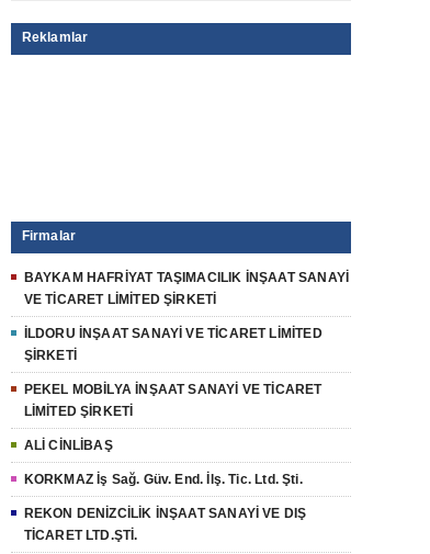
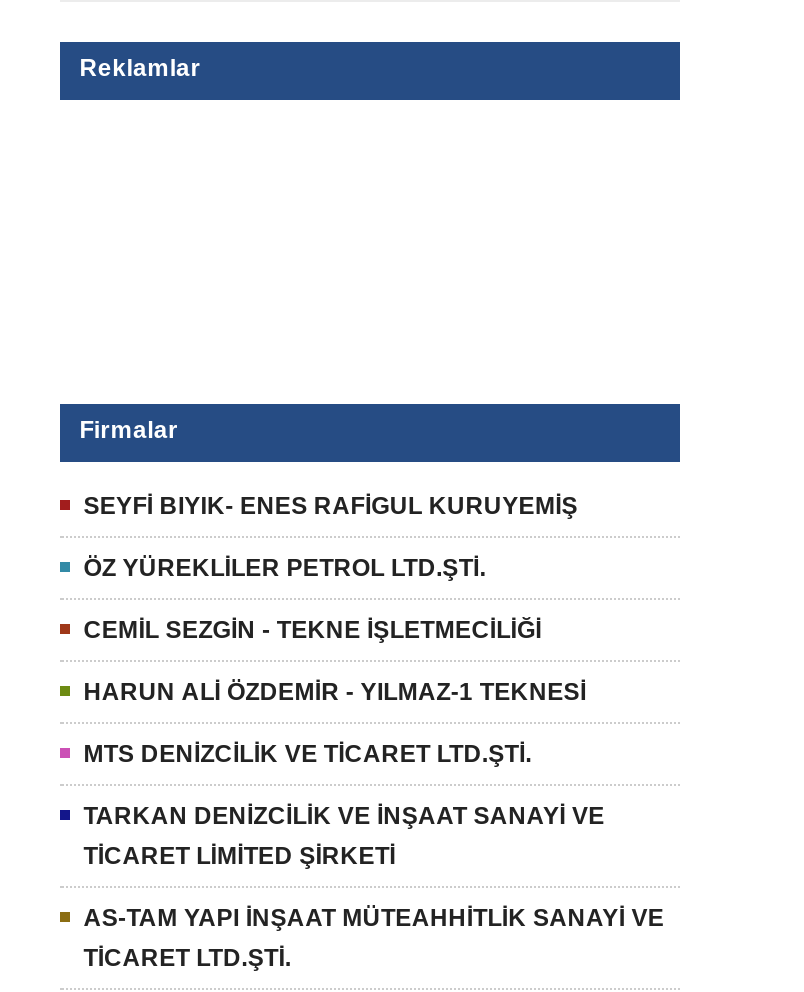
[24,270,349,521] BAYKAM HAFRİYAT TAŞIMACILIK İNŞAAT SANAYİ | VE TİCARET LİMİTED ŞİRKETİ | İLDORU İNŞAAT SANAYİ VE TİCARET LİMİTED | ŞİRKETİ | PEKEL MOBİLYA İNŞAAT SANAYİ VE TİCARET | LİMİTED ŞİRKETİ | ALİ CİNLİBAŞ | KORKMAZ İş Sağ. Güv. End. İlş. Tic. Ltd. Şti. | REKON DENİZCİLİK İNŞAAT SANAYİ VE DIŞ -> [83,492,664,932] SEYFİ BIYIK- ENES RAFİGUL KURUYEMİŞ | ÖZ YÜREKLİLER PETROL LTD.ŞTİ. | CEMİL SEZGİN - TEKNE İŞLETMECİLİĞİ | HARUN ALİ ÖZDEMİR - YILMAZ-1 TEKNESİ | MTS DENİZCİLİK VE TİCARET LTD.ŞTİ. | TARKAN DENİZCİLİK VE İNŞAAT SANAYİ VE | TİCARET LİMİTED ŞİRKETİ | AS-TAM YAPI İNŞAAT MÜTEAHHİTLİK SANAYİ VE

